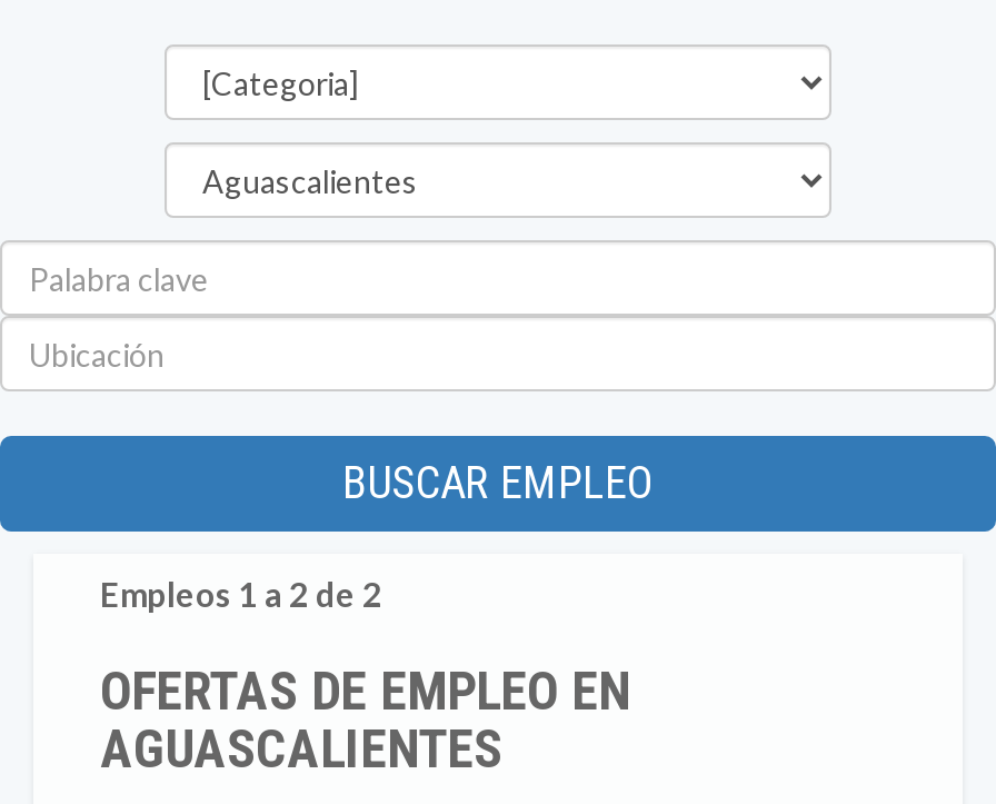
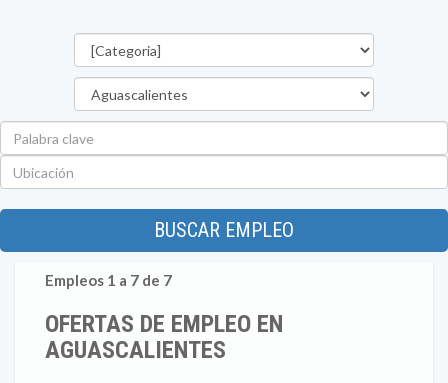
[100,574,382,614] Empleos 1 a 2 de 2 -> [45,271,172,289] Empleos 1 a 7 de 7

